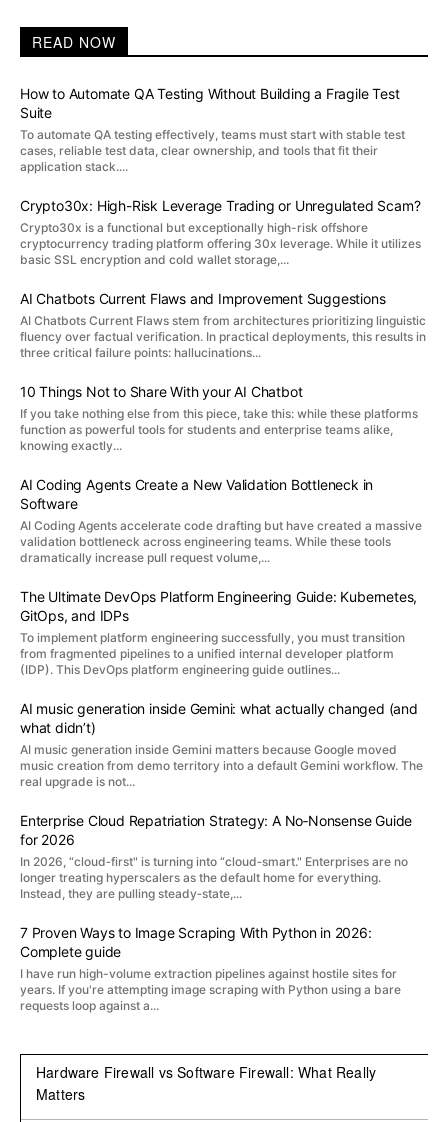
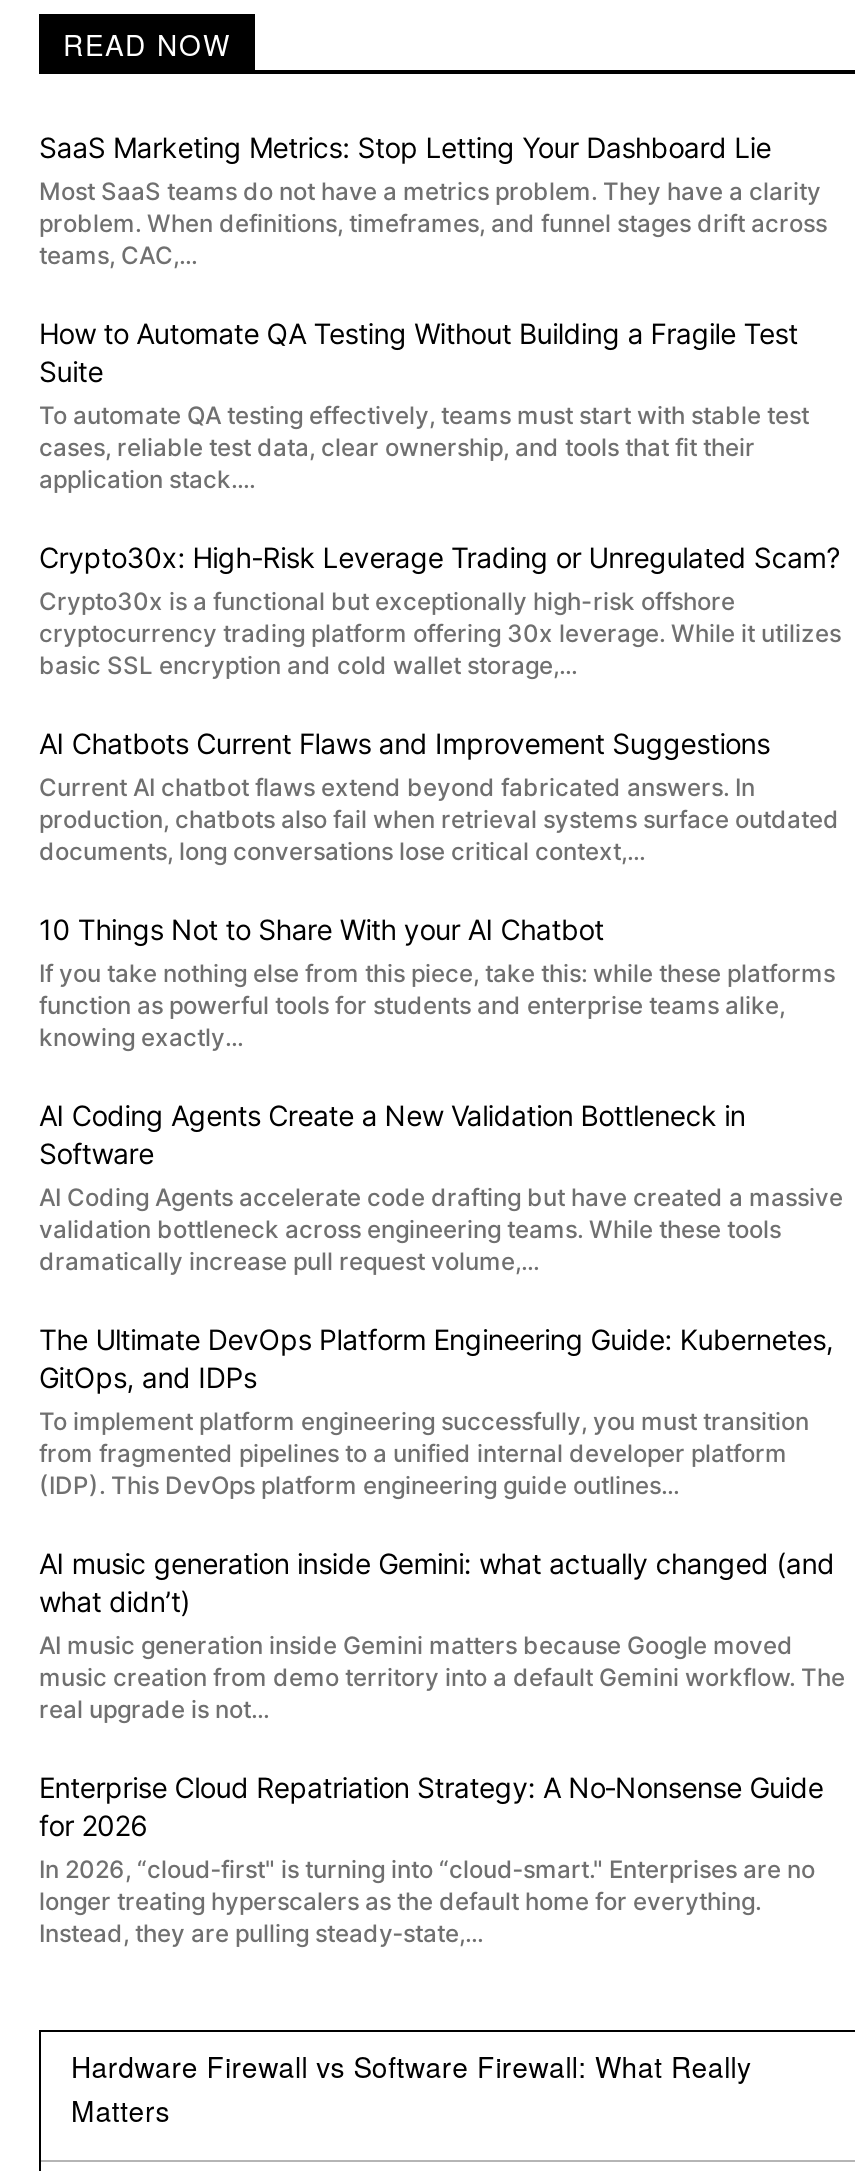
none -> [39,129,827,269] SaaS Marketing Metrics: Stop Letting Your Dashboard Lie | Most SaaS teams do not have a metrics problem. They have a clarity | problem. When definitions, timeframes, and funnel stages drift across | teams, CAC,...
moved [20,85,421,307] -> [39,315,841,759]: How to Automate QA Testing Without Building a Fragile Test | Suite | To automate QA testing effectively, teams must start with stable test | ... | basic SSL encryption and cold wallet storage,... | AI Chatbots Current Flaws and Improvement Suggestions
[20,313,426,360] AI Chatbots Current Flaws stem from architectures prioritizing linguistic | fluency over factual verification. In practical deployments, this results in | three critical failure points: hallucinations... -> [39,771,839,865] Current AI chatbot flaws extend beyond fabricated answers. In | production, chatbots also fail when retrieval systems surface outdated | documents, long conversations lose critical context,...
moved [20,383,423,901] -> [39,911,845,1947]: 10 Things Not to Share With your AI Chatbot | If you take nothing else from this piece, take this: while these platforms | function as powerful tools for students and enterprise teams alike, | ... | longer treating hyperscalers as the default home for everything. | Instead, they are pulling steady‑state,...
[20,924,401,1013] 7 Proven Ways to Image Scraping With Python in 2026: | Complete guide | I have run high-volume extraction pipelines against hostile sites for | years. If you're attempting image scraping with Python using a bare | requests loop against a... -> none

